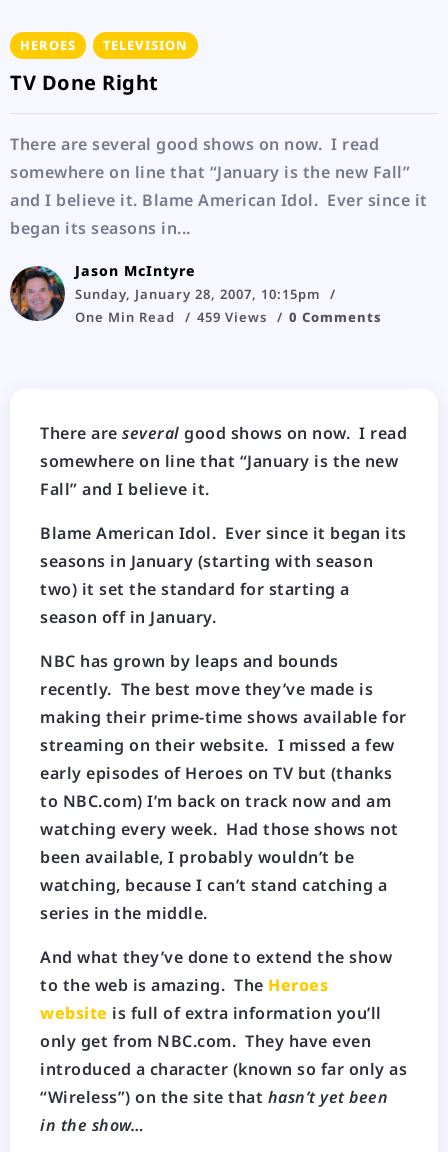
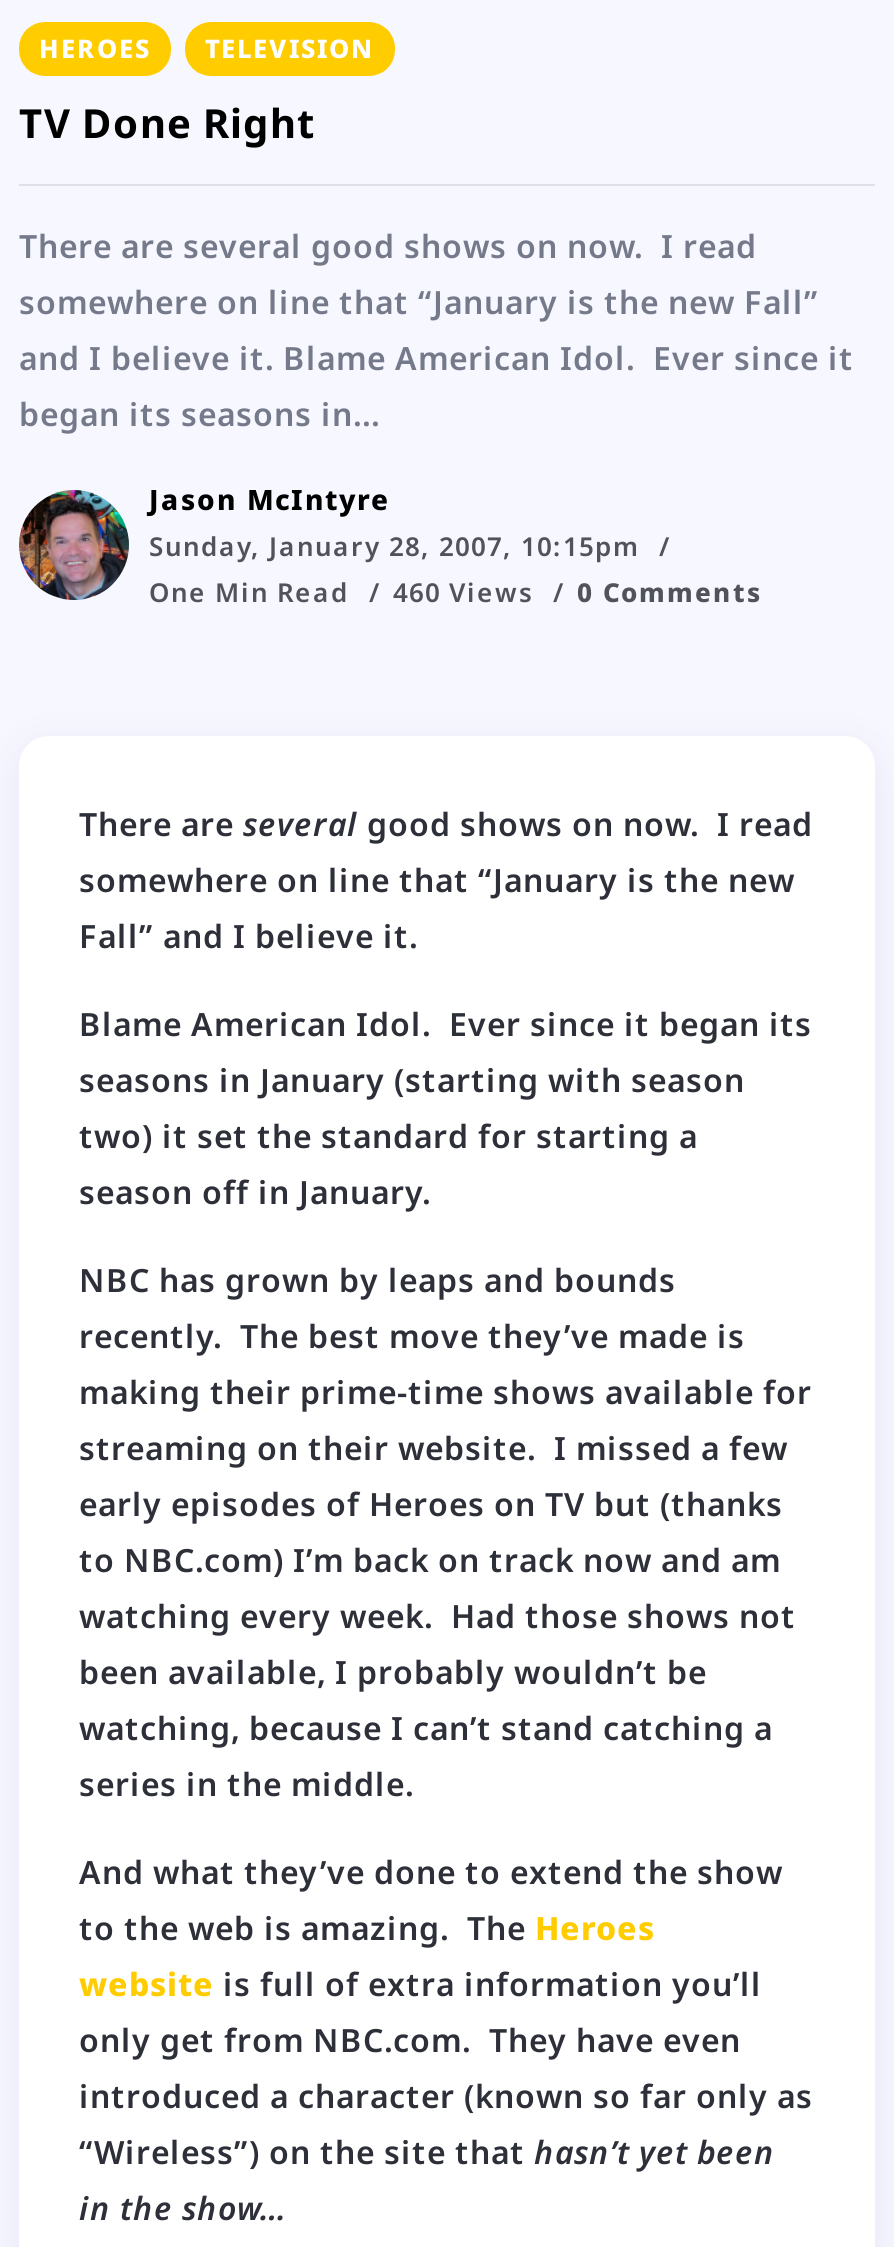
[75,308,382,326] One Min Read 459 Views 0 Comments -> [149,575,763,611] One Min Read 460 Views 0 Comments

